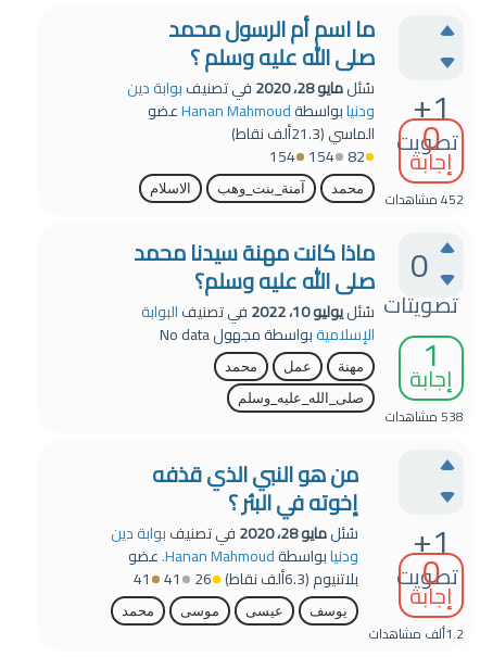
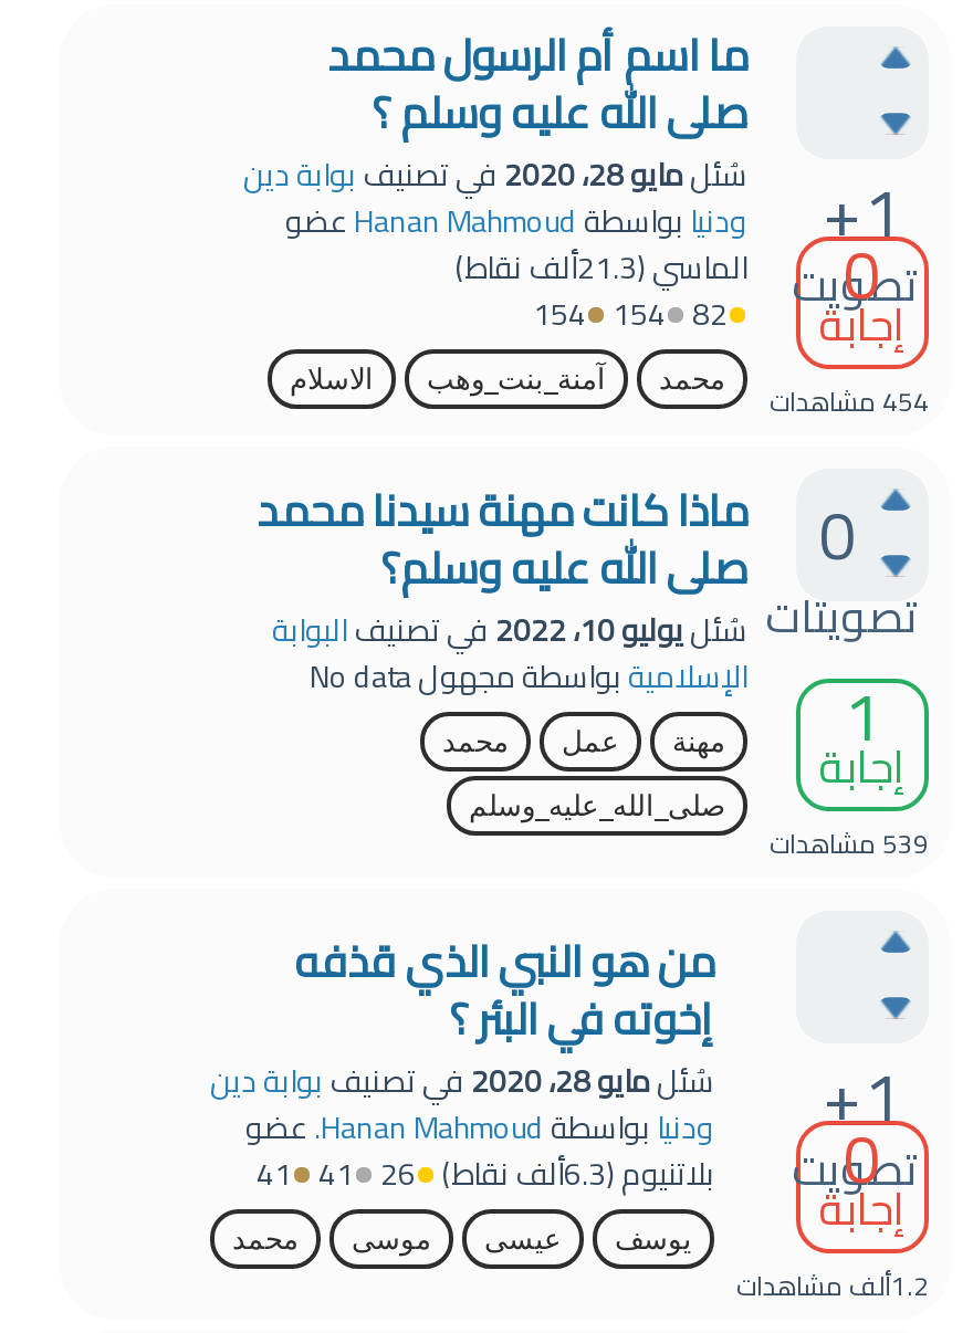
[150,180,464,212] 452 مشاهدات محمد آمنة_بنت_وهب الاسلام -> [290,362,929,426] 454 مشاهدات محمد آمنة_بنت_وهب الاسلام
[386,404,464,429] 538 مشاهدات -> [770,817,929,868] 539 مشاهدات

